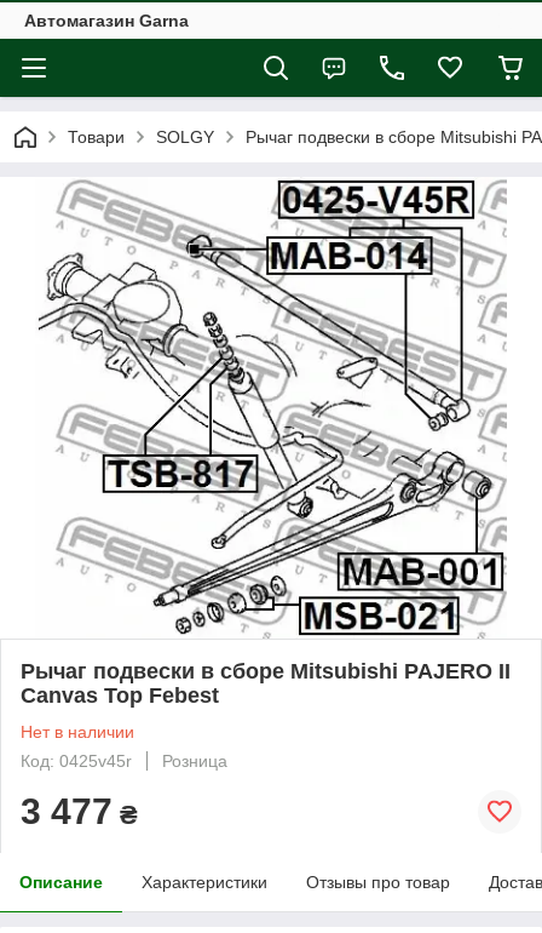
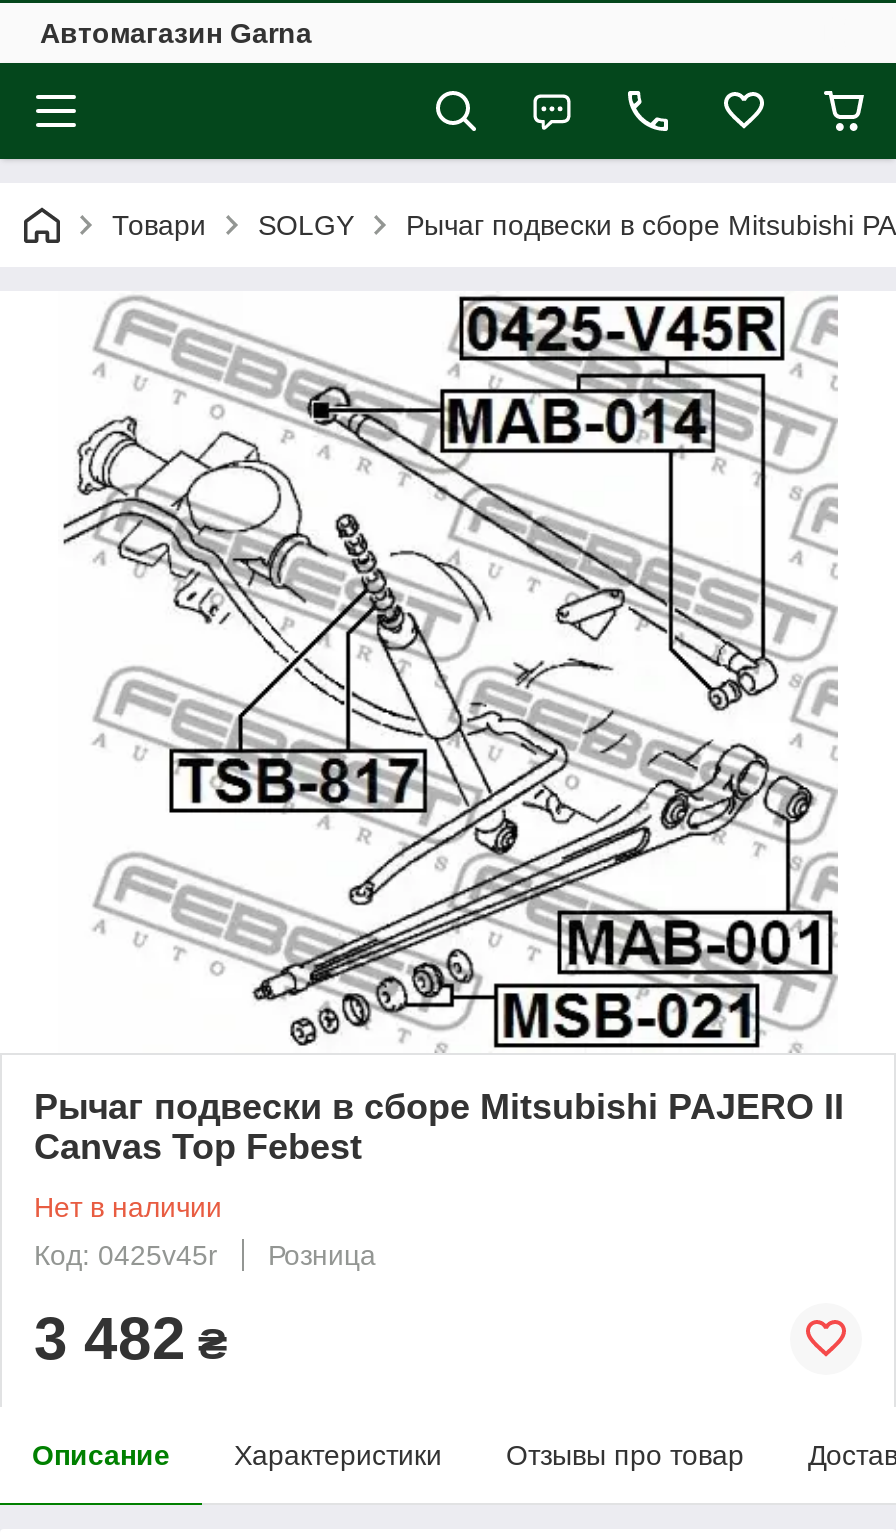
[21,791,138,831] 3 477 ₴ -> [34,1305,228,1371] 3 482 ₴

